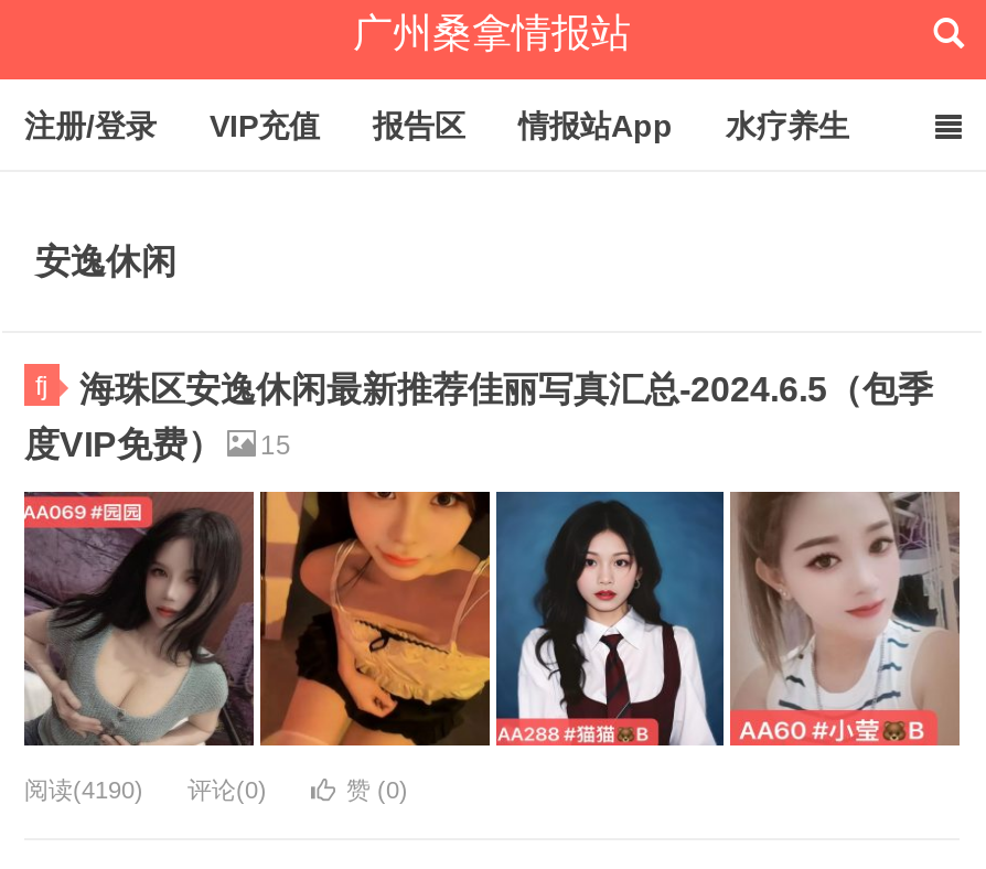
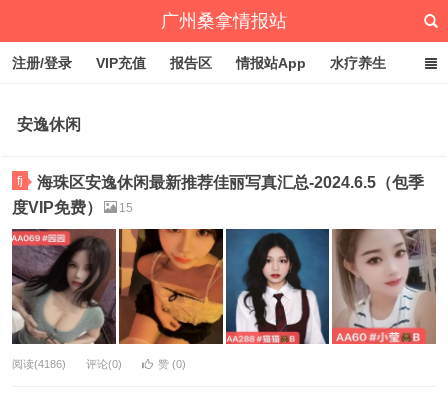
[24,776,267,803] 阅读(4190) 评论(0) -> [12,358,122,370] 阅读(4186) 评论(0)

